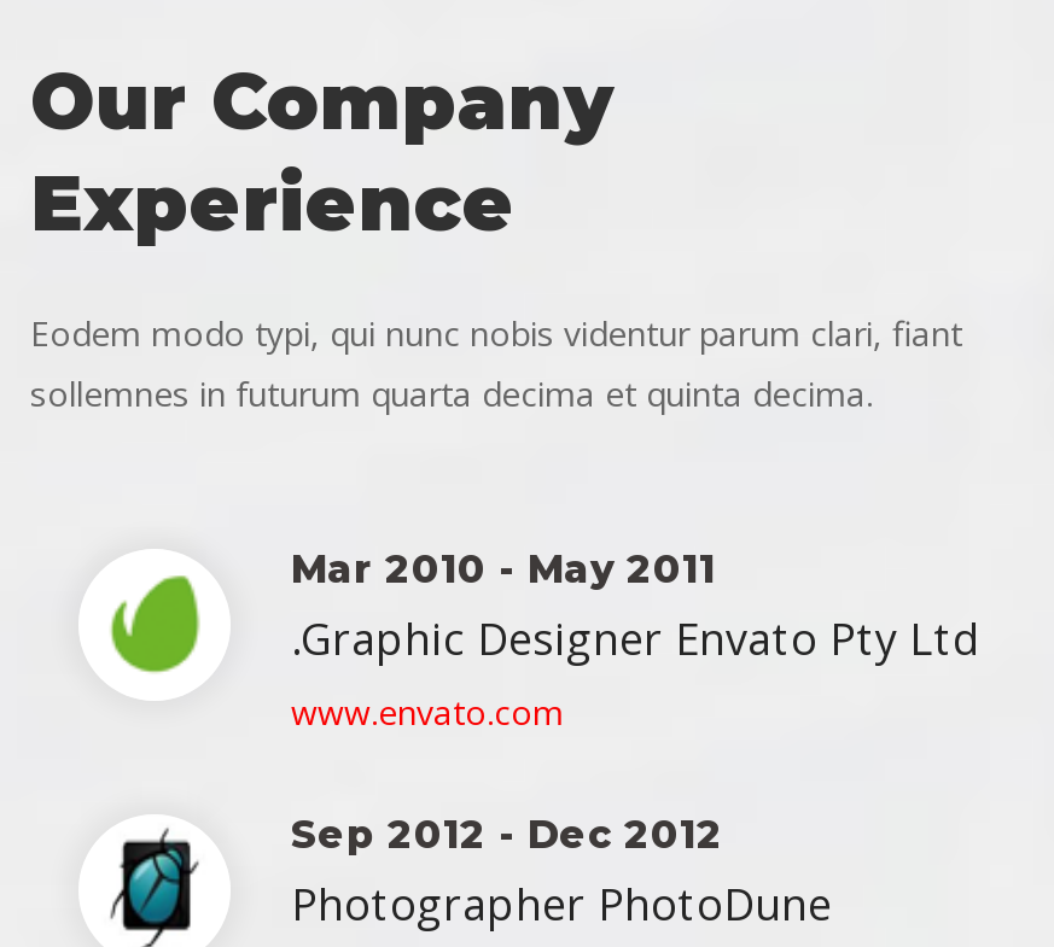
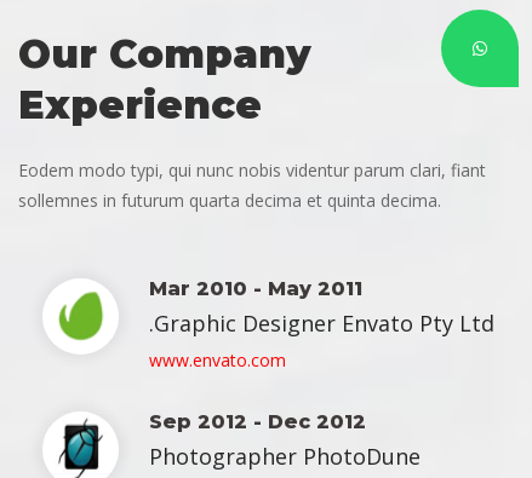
none -> [440,8,520,88] [image]

